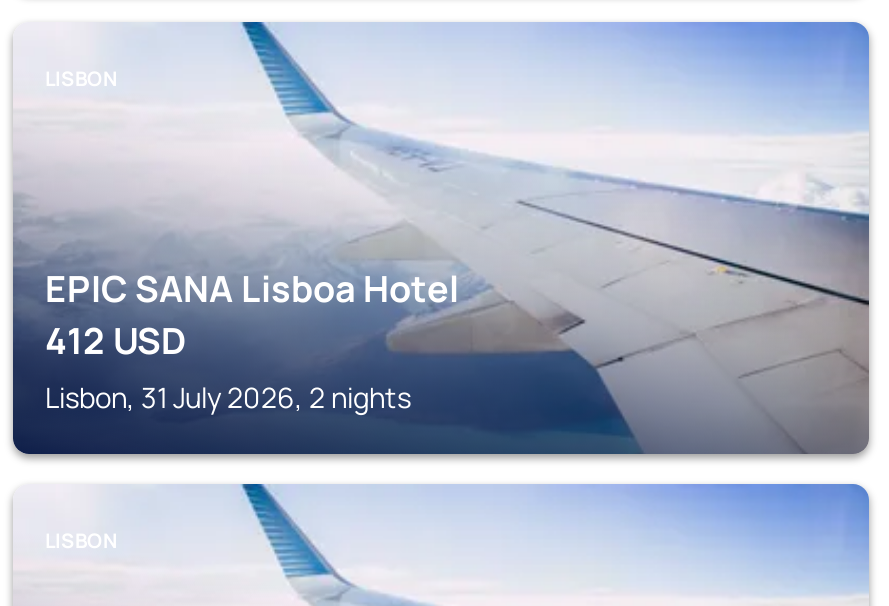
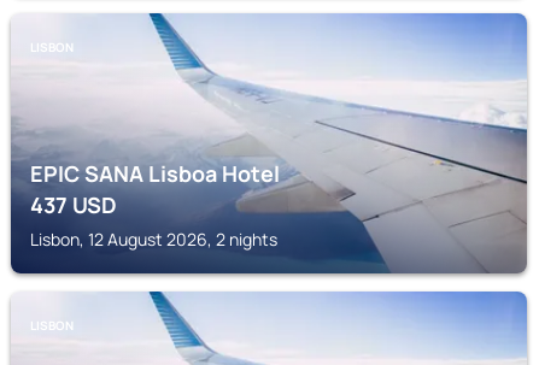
[45,316,187,364] 412 USD -> [30,190,117,219] 437 USD
[45,378,411,416] Lisbon, 31 July 2026, 2 nights -> [30,228,277,251] Lisbon, 12 August 2026, 2 nights

